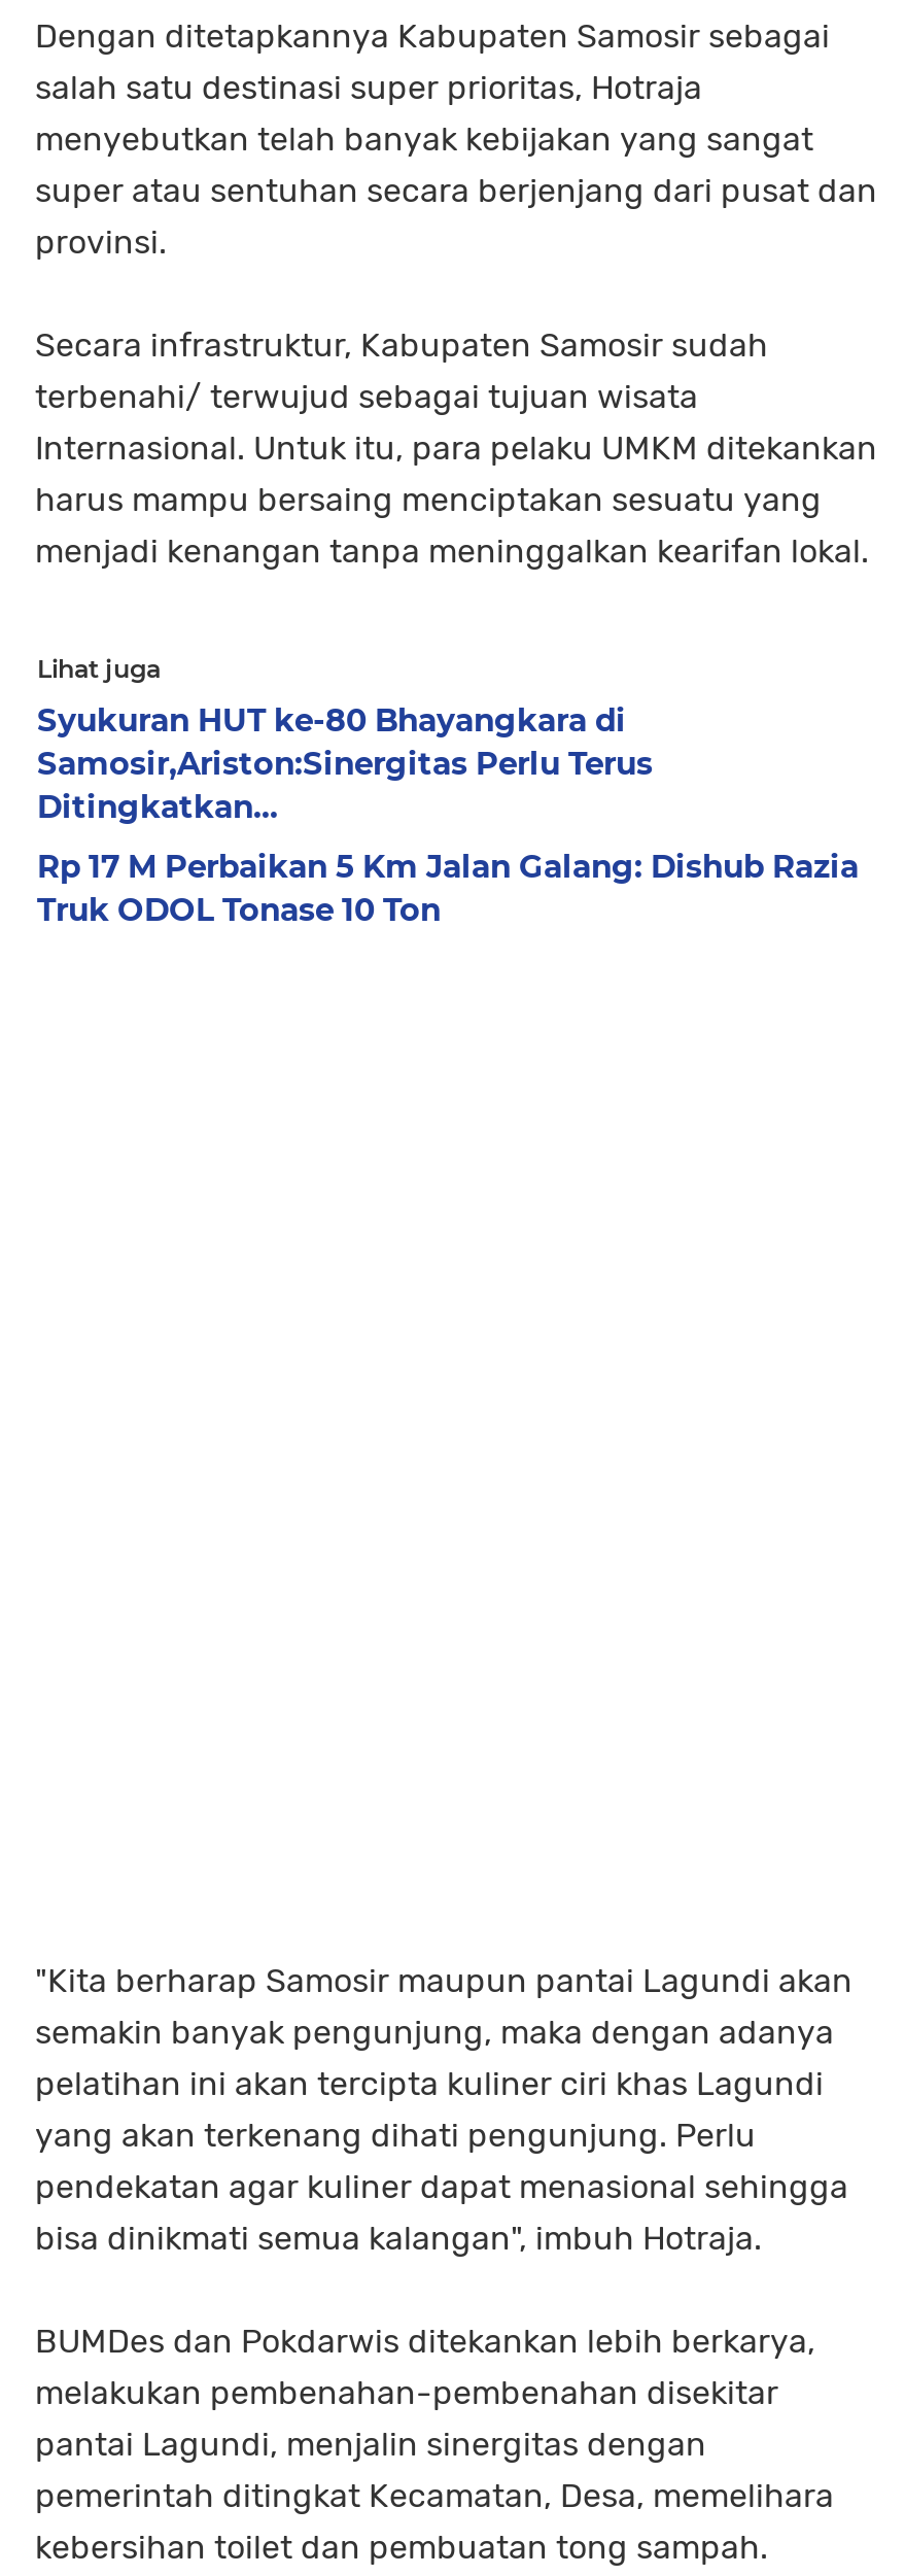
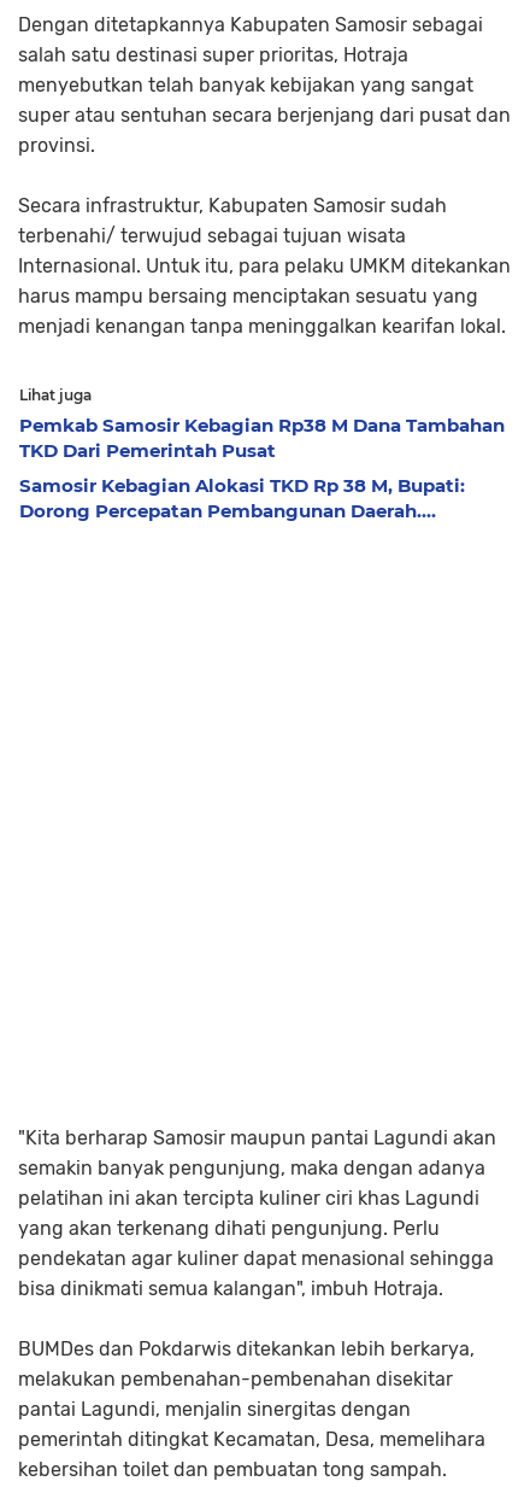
[37,700,653,826] Syukuran HUT ke-80 Bhayangkara di | Samosir,Ariston:Sinergitas Perlu Terus | Ditingkatkan... -> [19,414,505,462] Pemkab Samosir Kebagian Rp38 M Dana Tambahan | TKD Dari Pemerintah Pusat
[37,847,859,929] Rp 17 M Perbaikan 5 Km Jalan Galang: Dishub Razia | Truk ODOL Tonase 10 Ton -> [19,474,465,522] Samosir Kebagian Alokasi TKD Rp 38 M, Bupati: | Dorong Percepatan Pembangunan Daerah....

